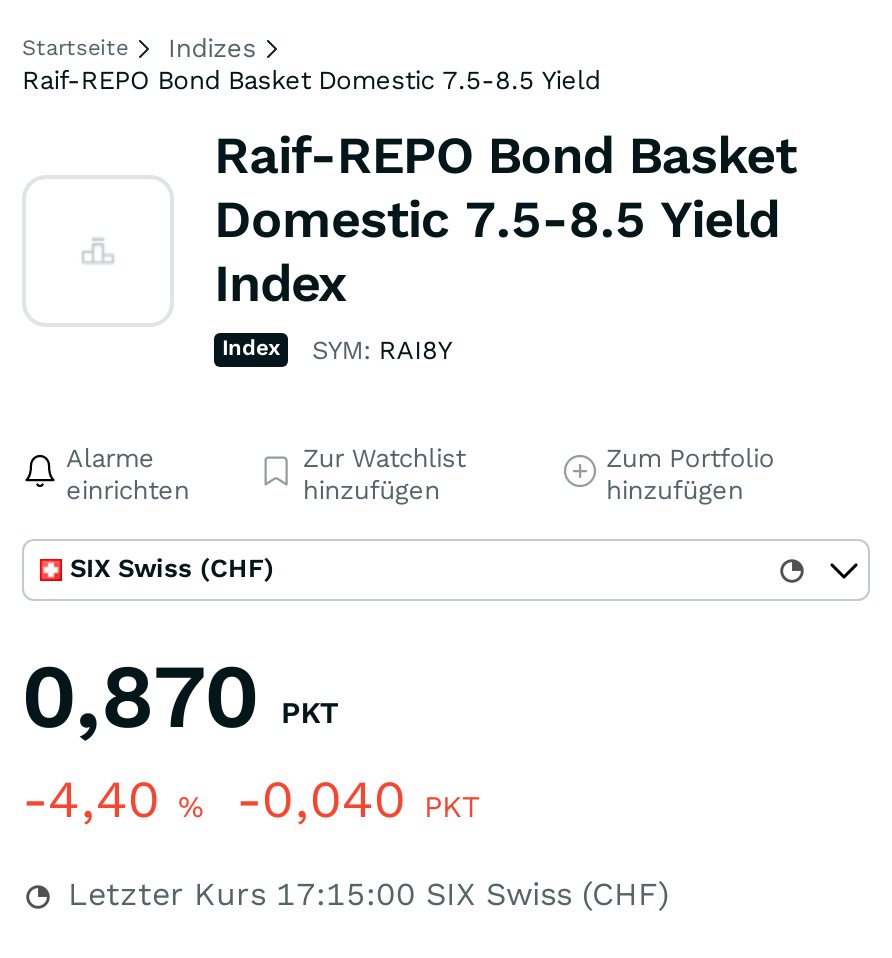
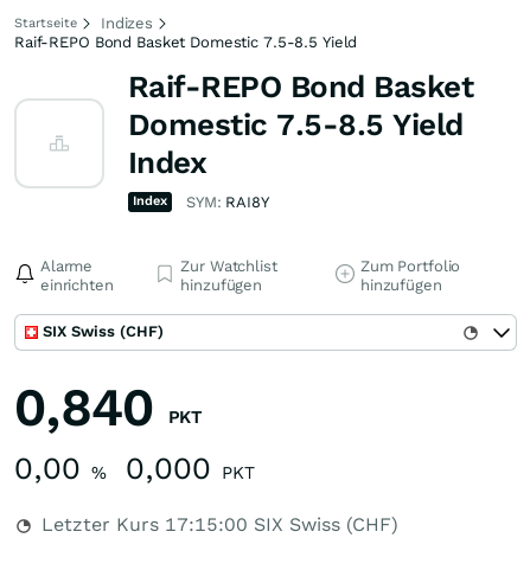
[22,643,339,749] 0,870 PKT -> [14,376,202,438] 0,840 PKT
[22,769,480,829] -4,40% -0,040 PKT -> [14,450,255,486] 0,00% 0,000 PKT

